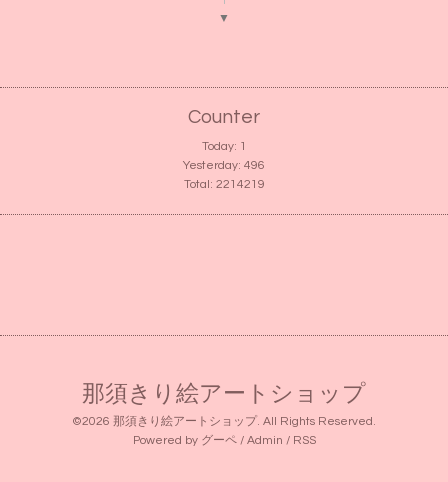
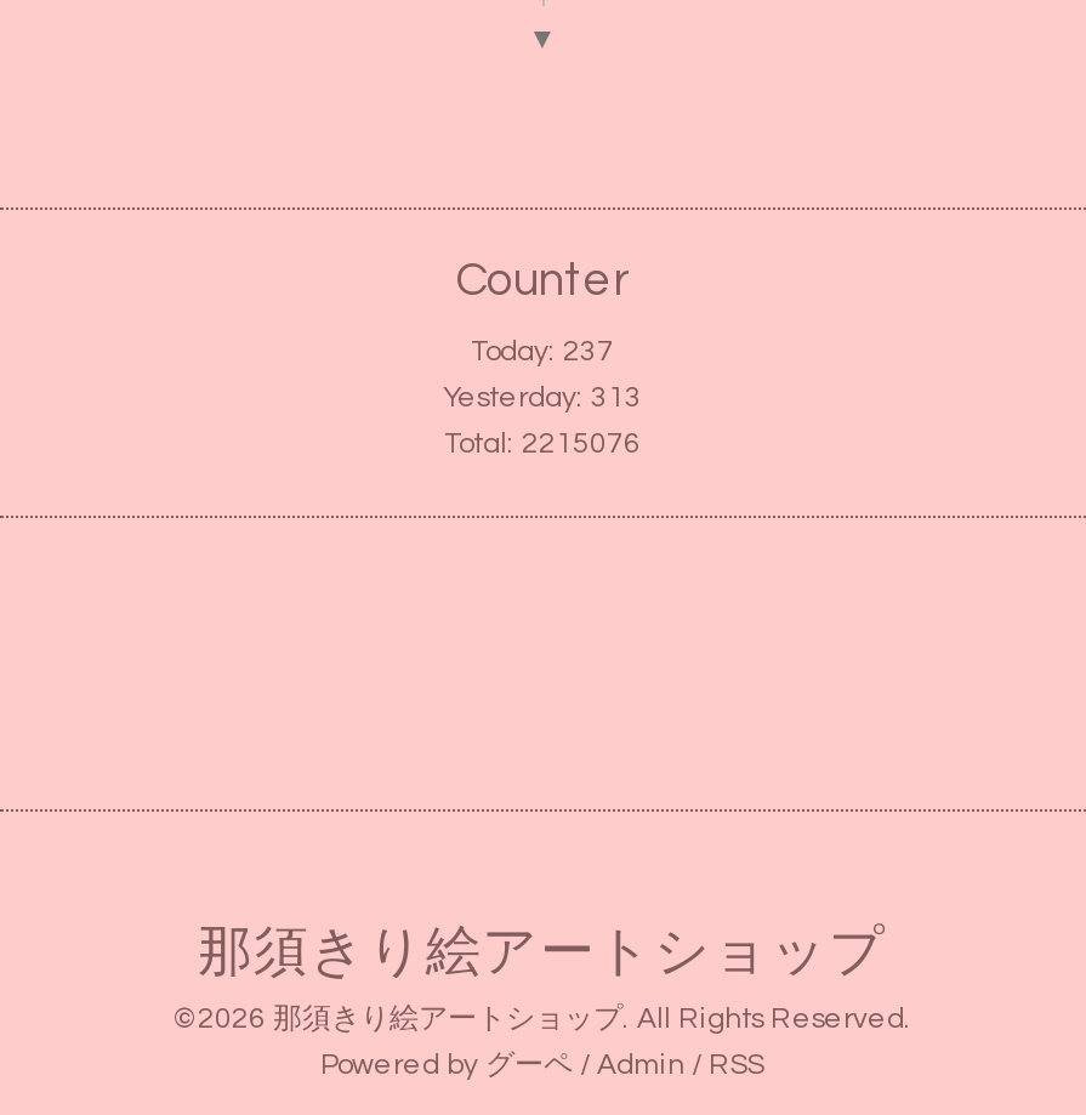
[201,140,246,153] Today: 1 -> [471,337,614,369] Today: 237
[183,159,265,172] Yesterday: 496 -> [443,383,642,415] Yesterday: 313
[183,178,264,191] Total: 2214219 -> [444,429,641,461] Total: 2215076

